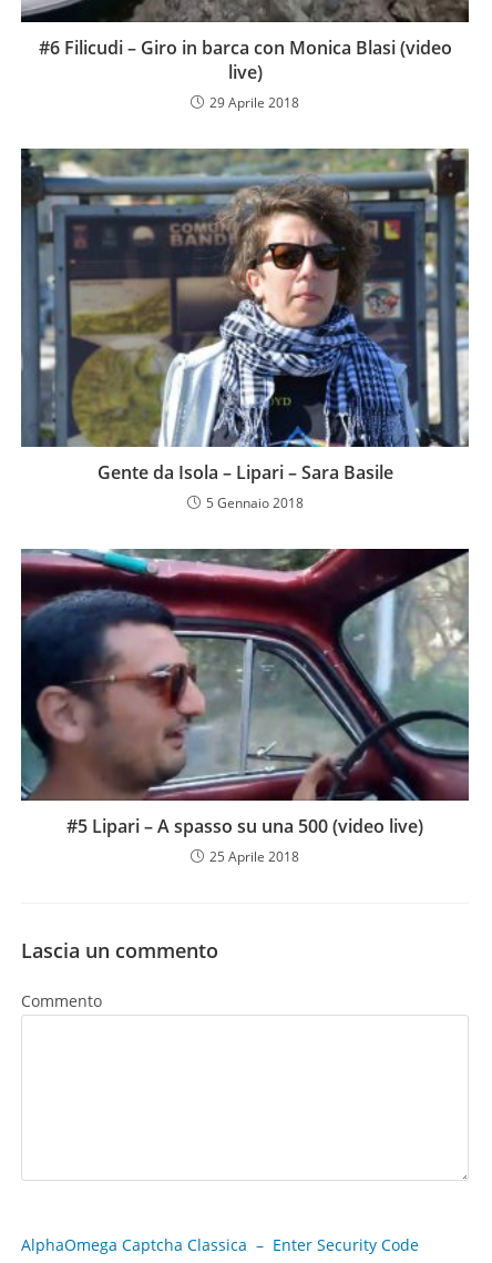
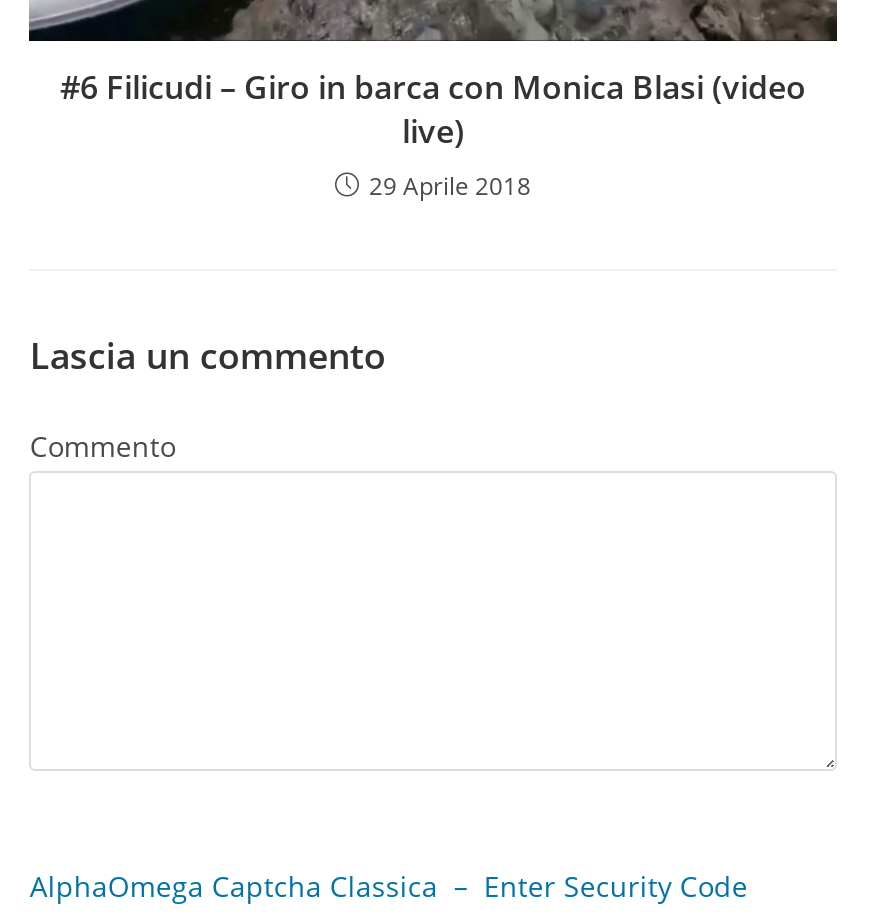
[21,147,470,512] [image] | Gente da Isola – Lipari – Sara Basile | 5 Gennaio 2018 -> none
[20,548,470,866] [image] | #5 Lipari – A spasso su una 500 (video live) | 25 Aprile 2018 -> none

